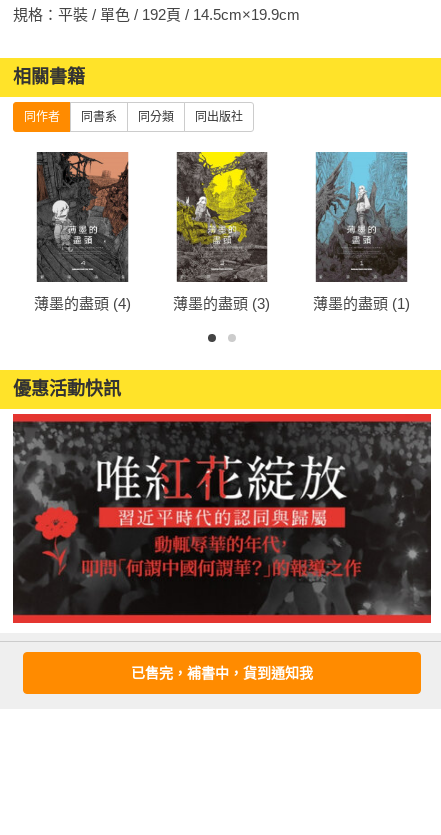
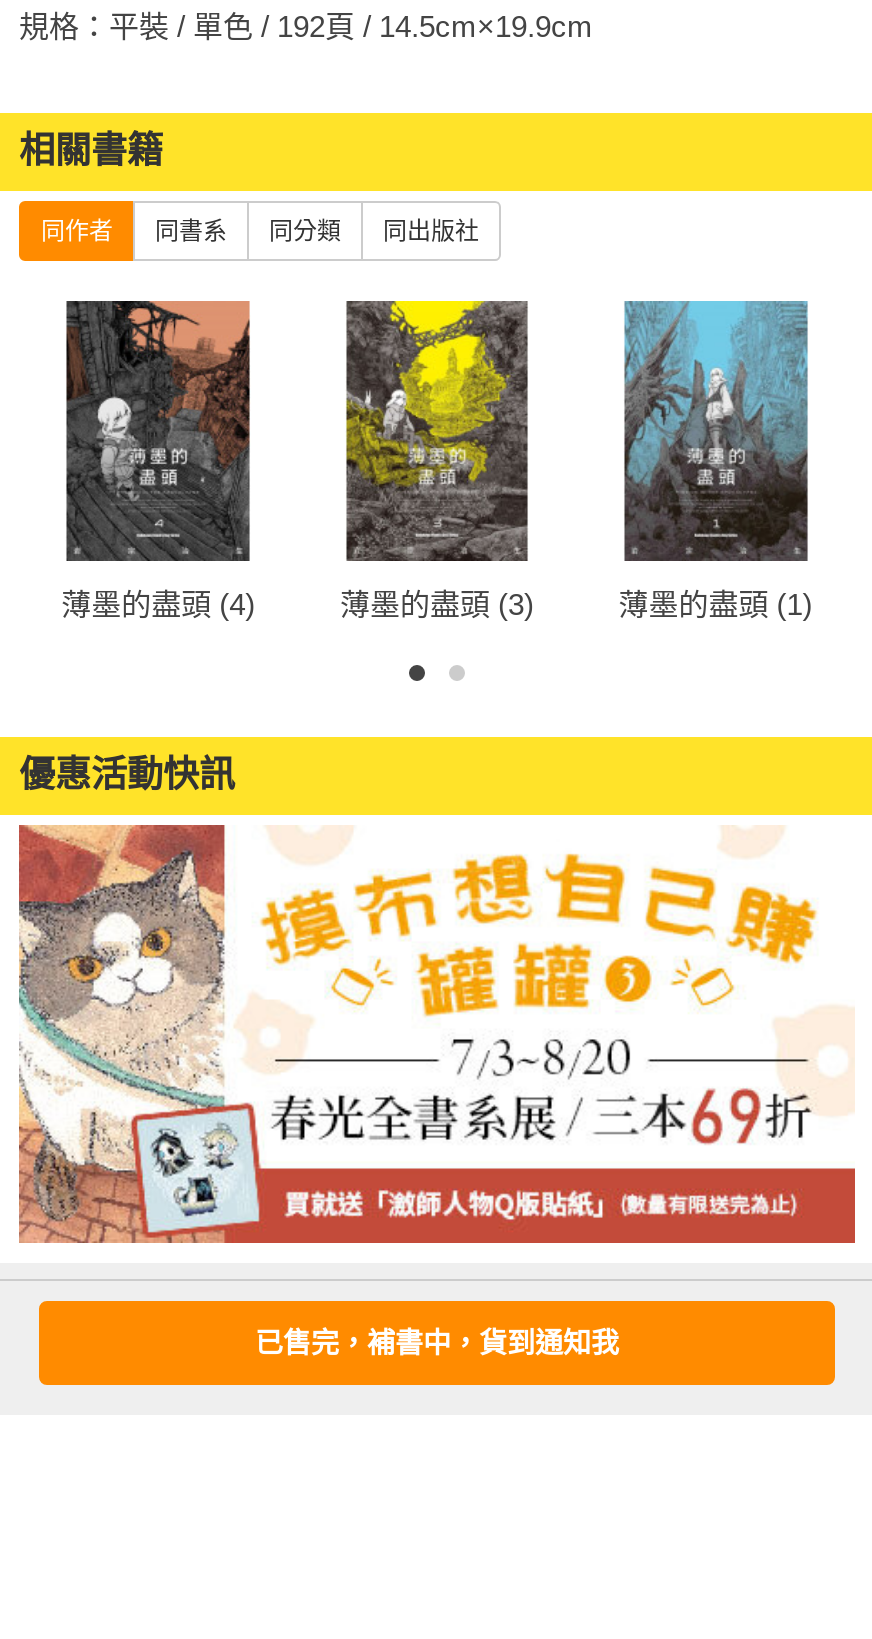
[12,413,432,624] [image] -> [17,825,857,1243] [image]

